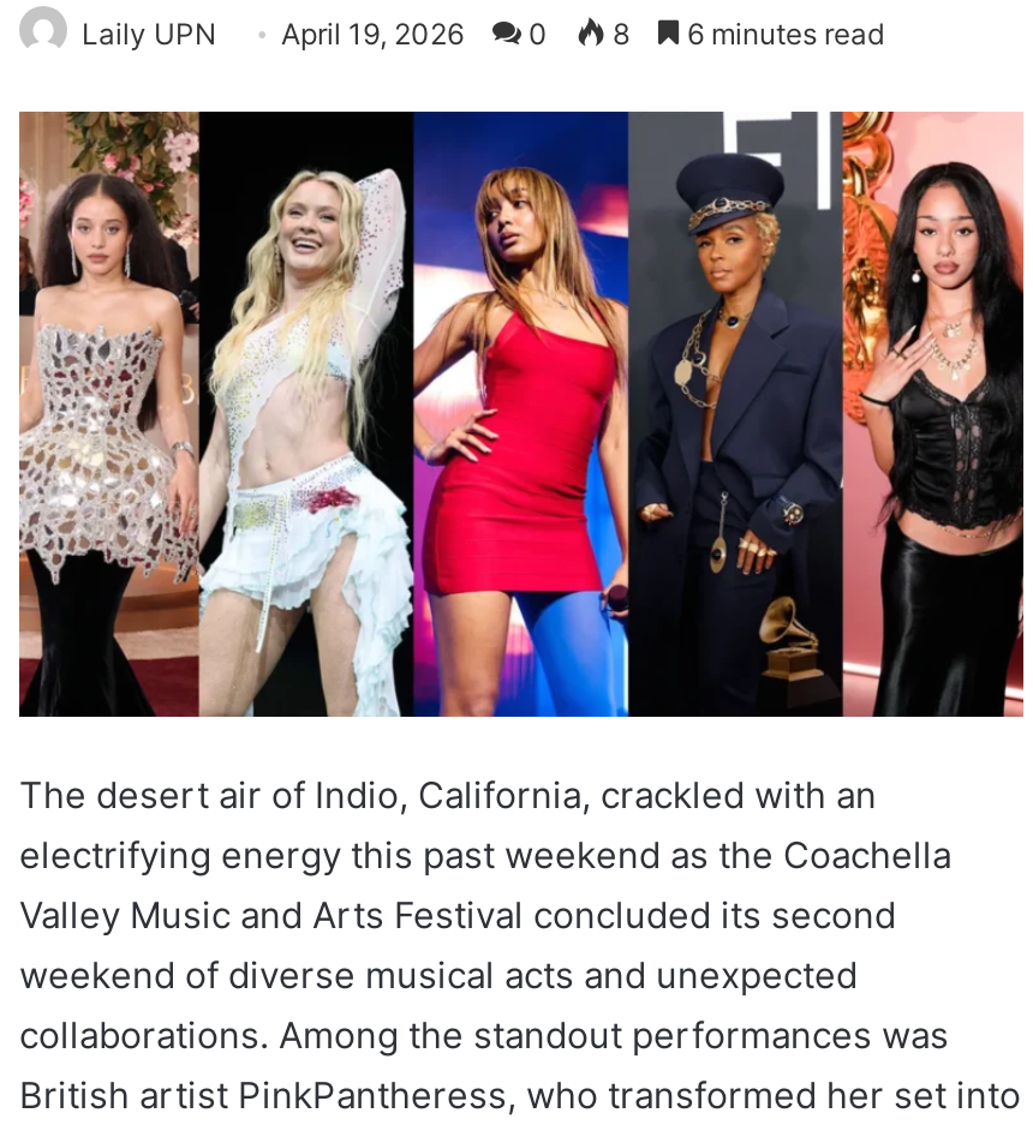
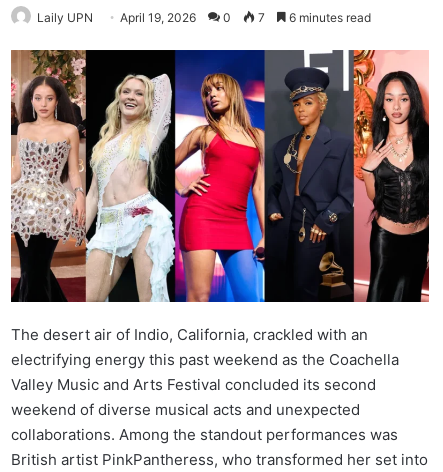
[82,16,884,52] Laily UPN April 19, 2026 0 8 6 minutes read -> [37,10,371,25] Laily UPN April 19, 2026 0 7 6 minutes read

